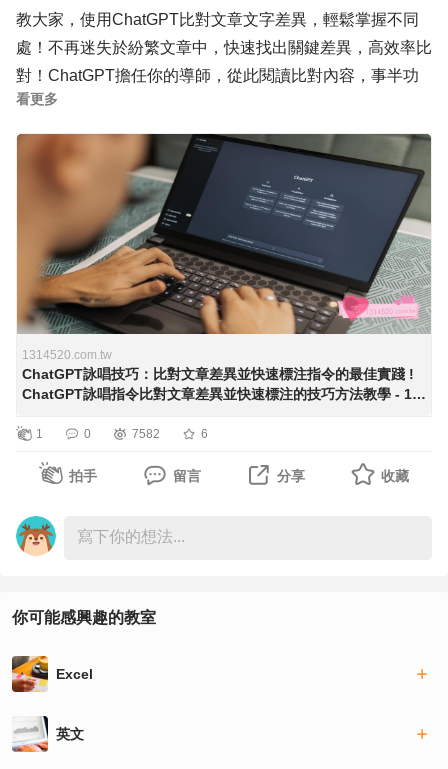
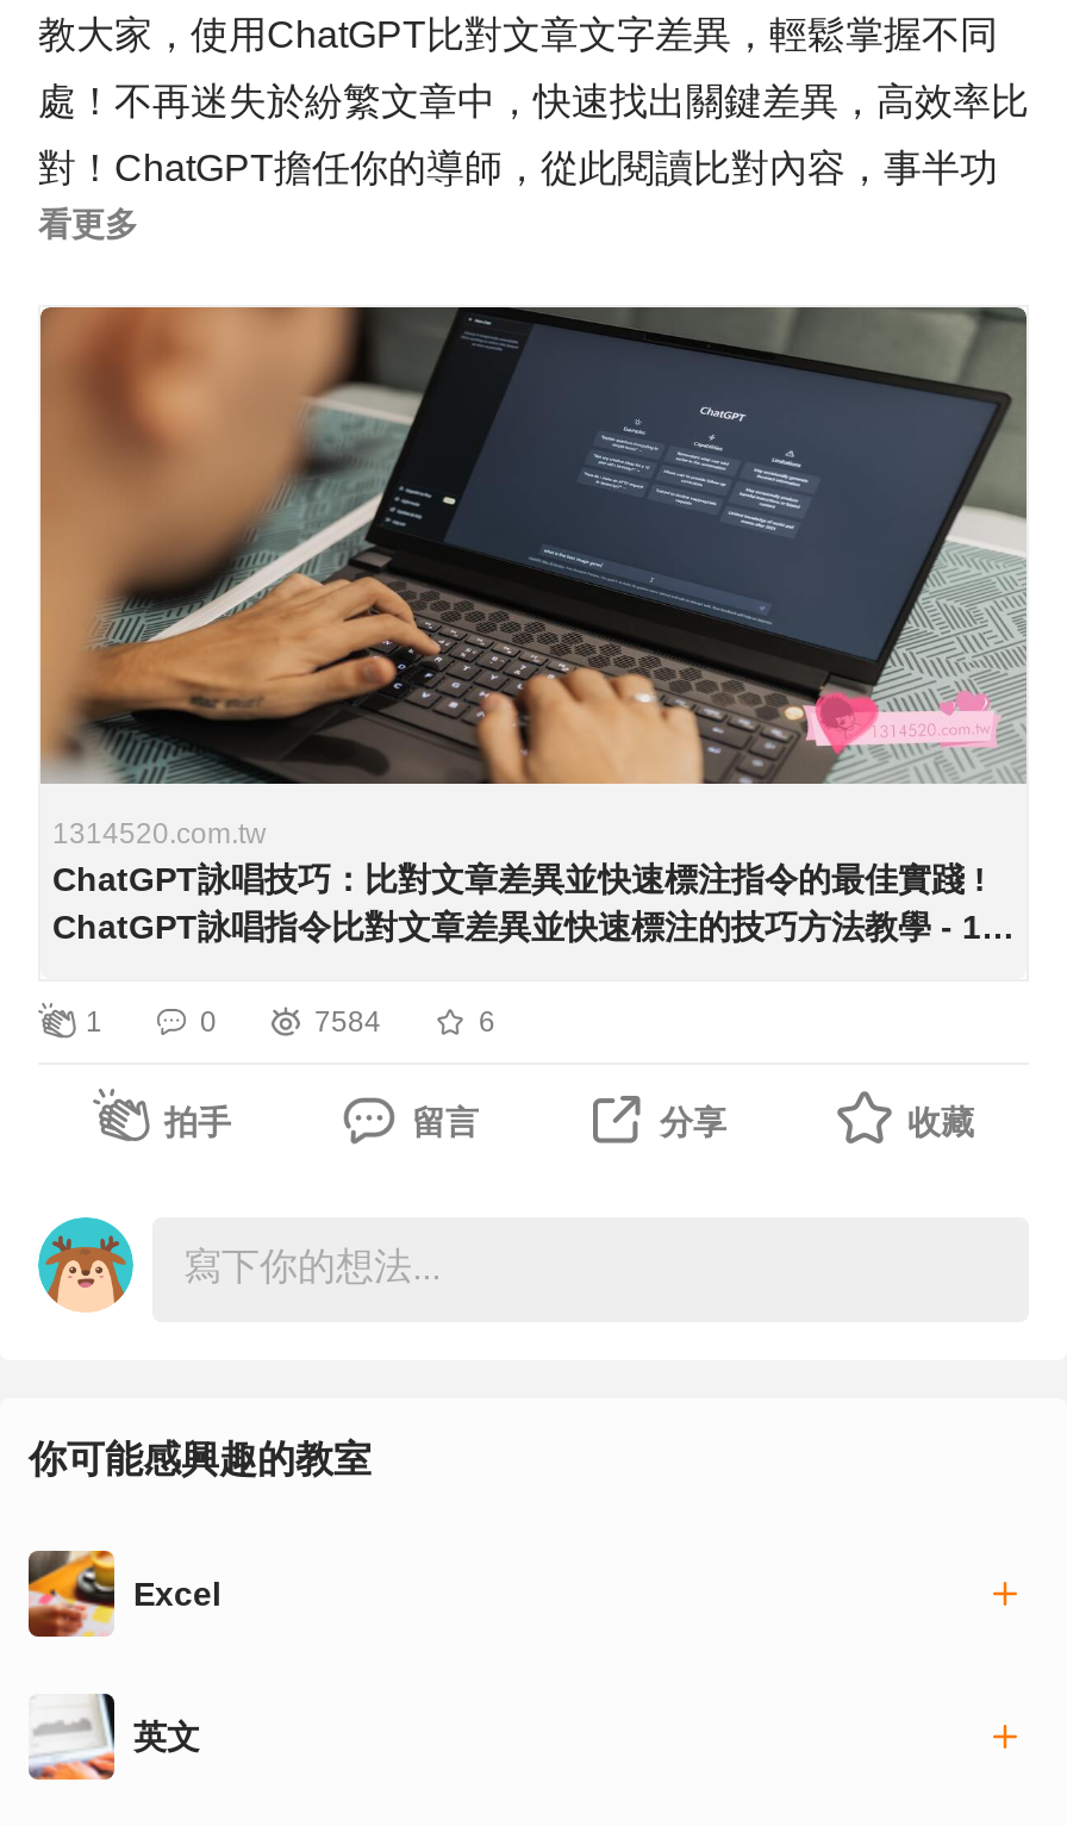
[132,427,160,441] 7582 -> [314,1005,381,1039] 7584

